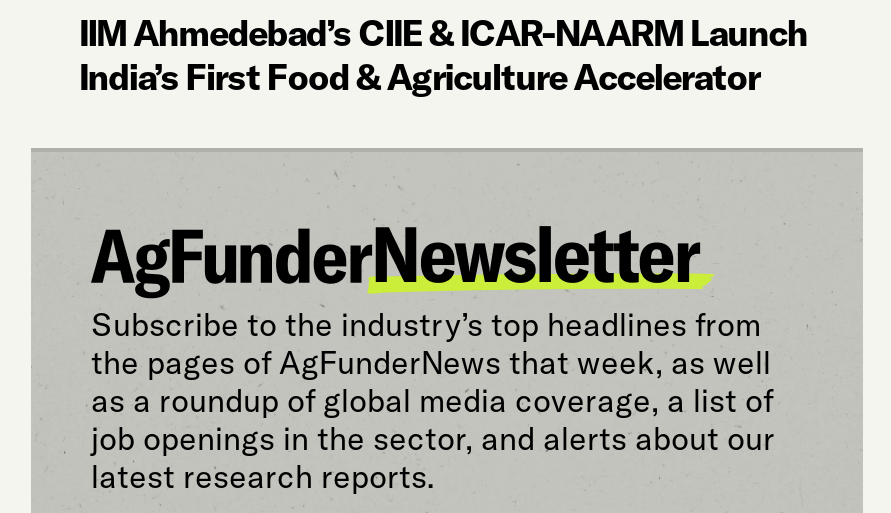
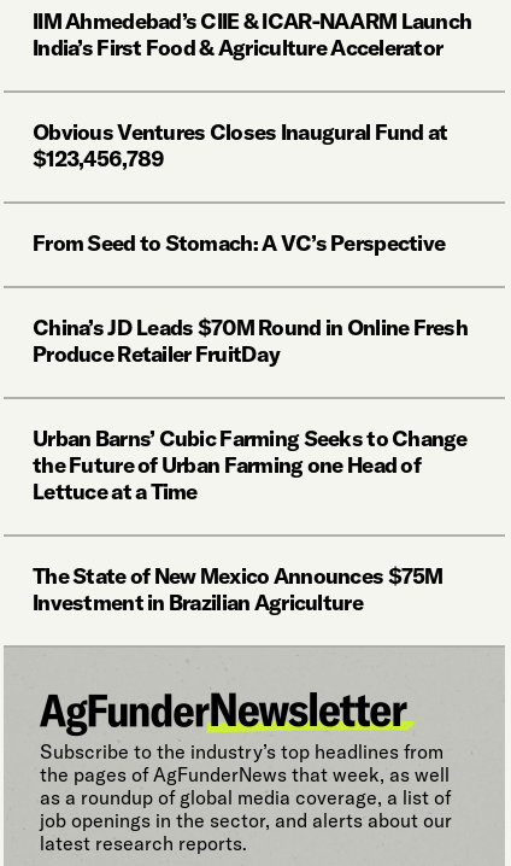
none -> [33,119,468,617] Obvious Ventures Closes Inaugural Fund at | $123,456,789 | From Seed to Stomach: A VC’s Perspective | China’s JD Leads $70M Round in Online Fresh | Produce Retailer FruitDay | Urban Barns’ Cubic Farming Seeks to Change | the Future of Urban Farming one Head of | Lettuce at a Time | The State of New Mexico Announces $75M | Investment in Brazilian Agriculture

